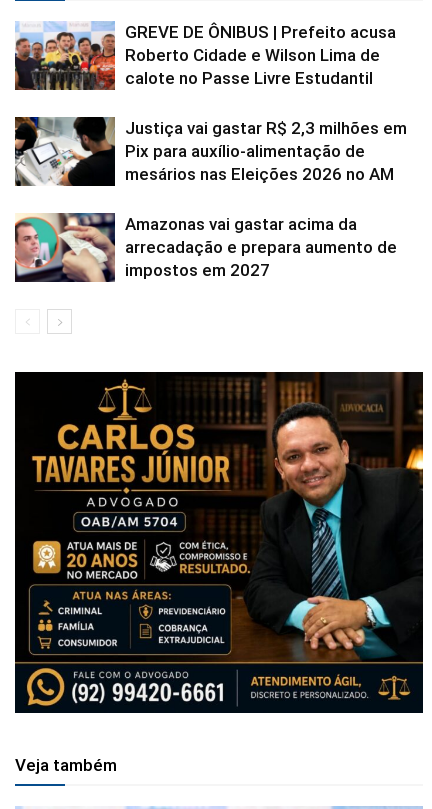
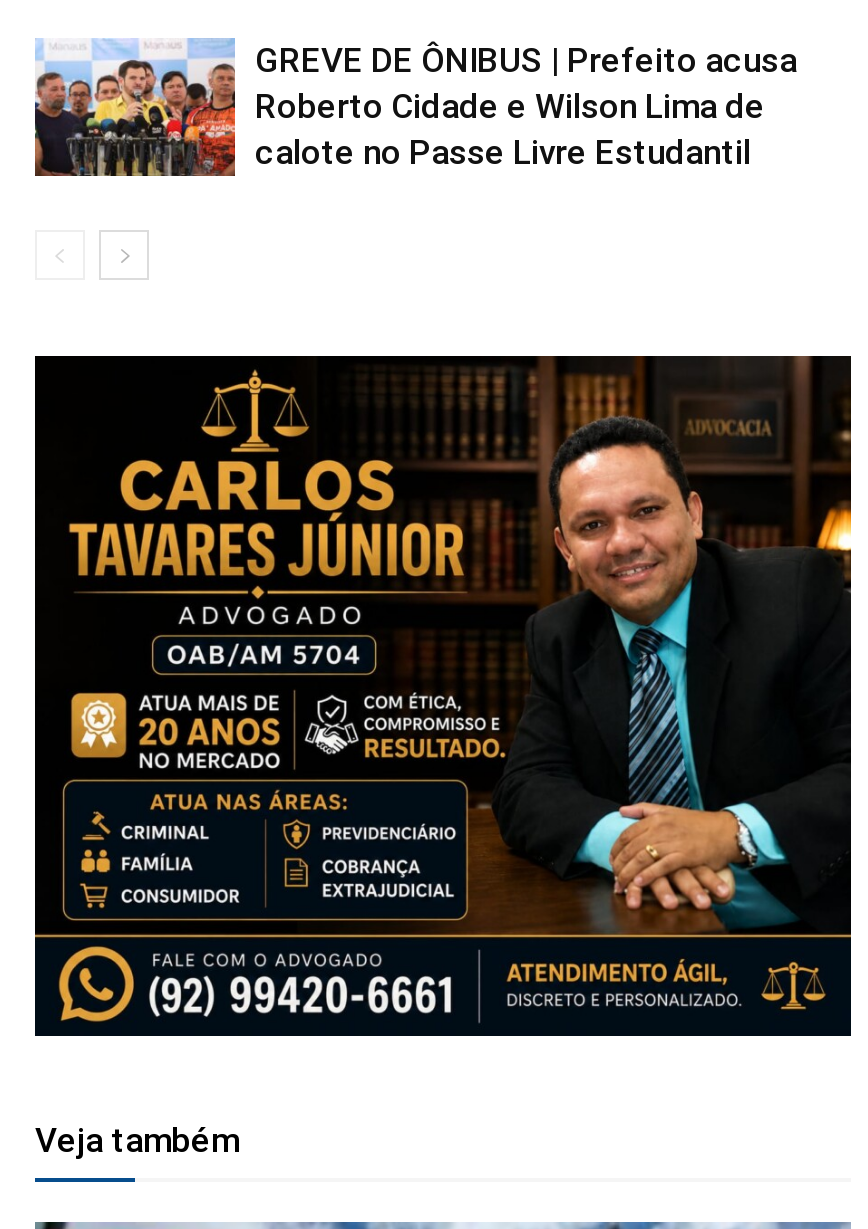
[14,116,407,280] [image] | Justiça vai gastar R$ 2,3 milhões em | Pix para auxílio-alimentação de | mesários nas Eleições 2026 no AM | Amazonas vai gastar acima da | arrecadação e prepara aumento de | impostos em 2027 -> none
[14,212,111,283] [image] -> none

